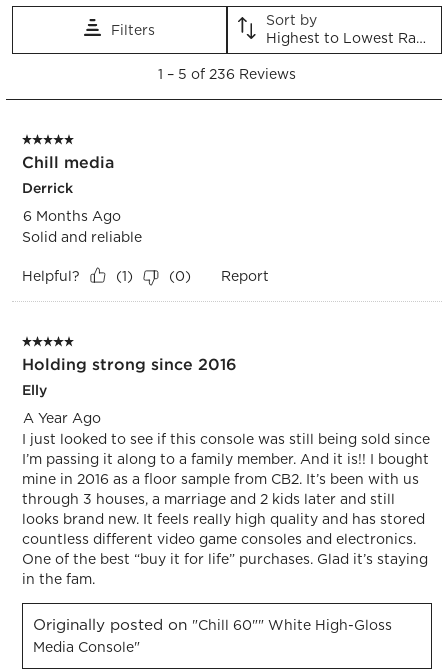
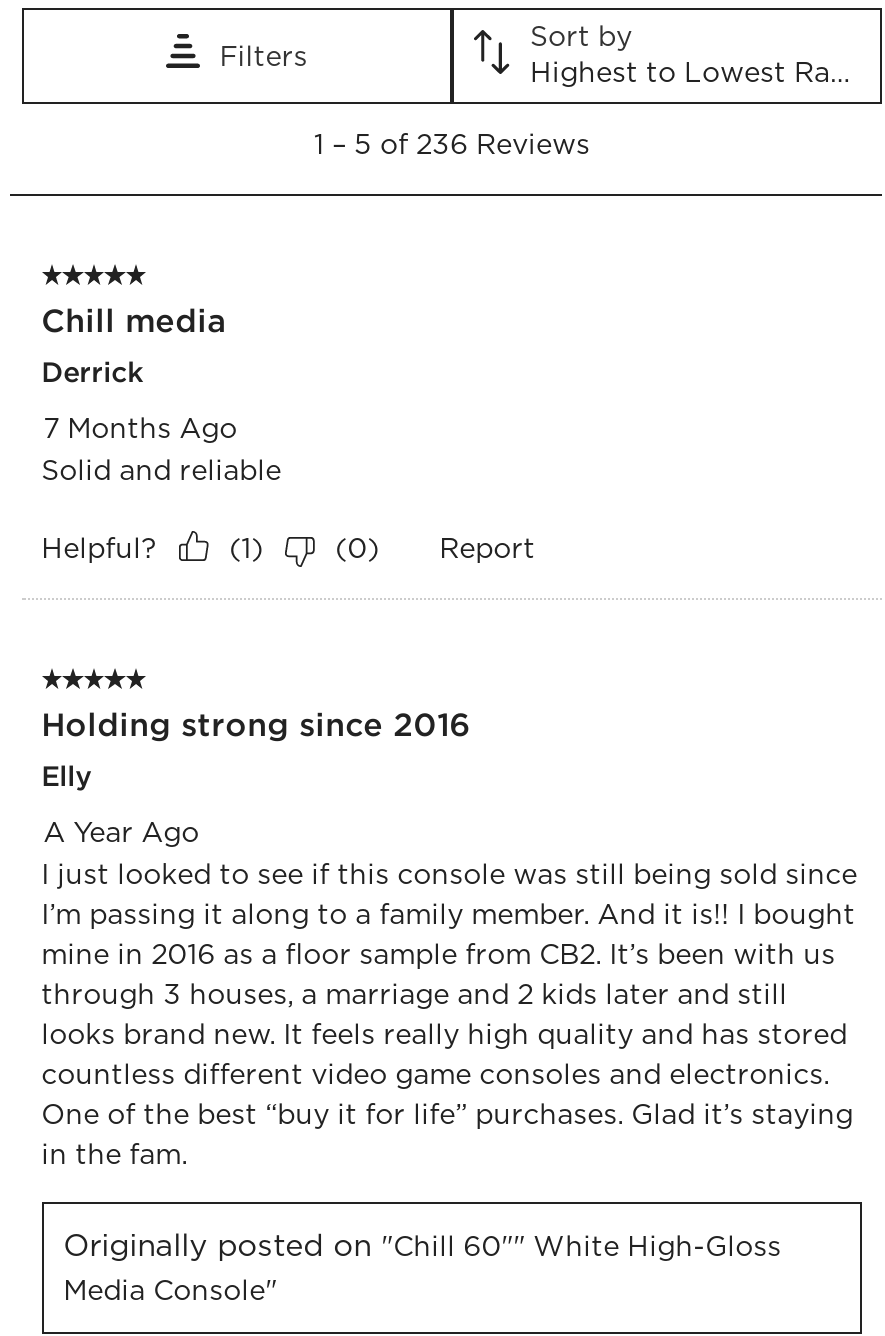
[23,208,121,224] 6 Months Ago -> [43,411,237,443] 7 Months Ago

